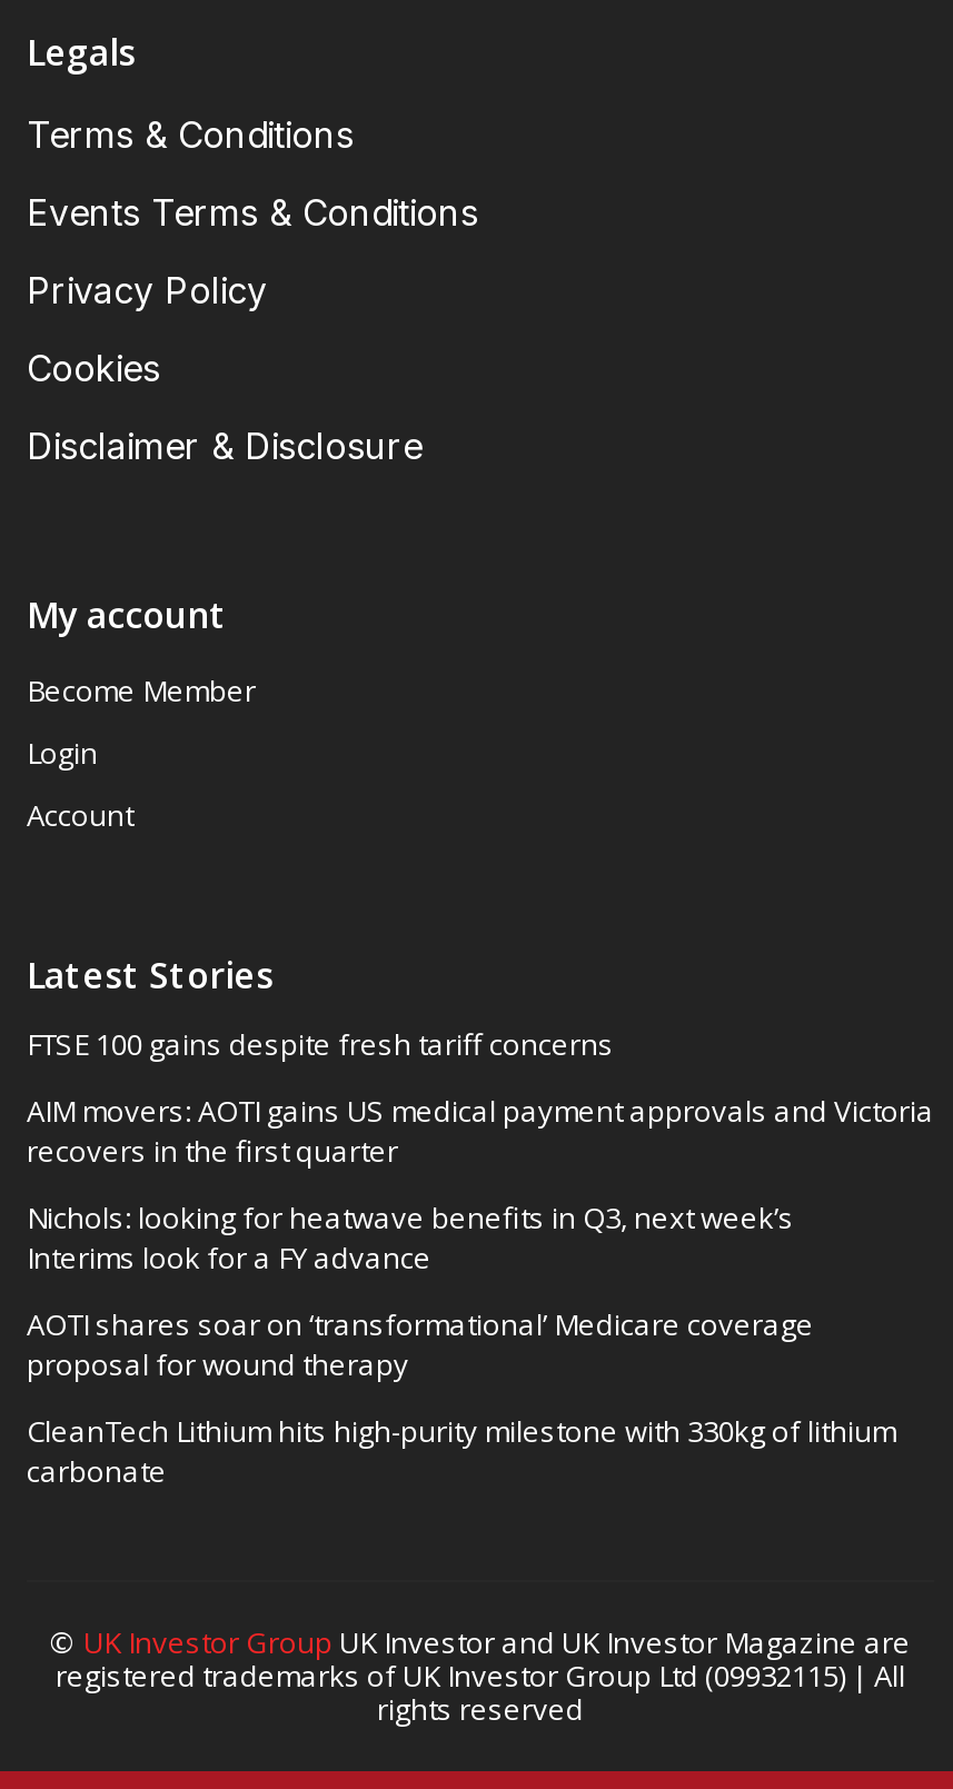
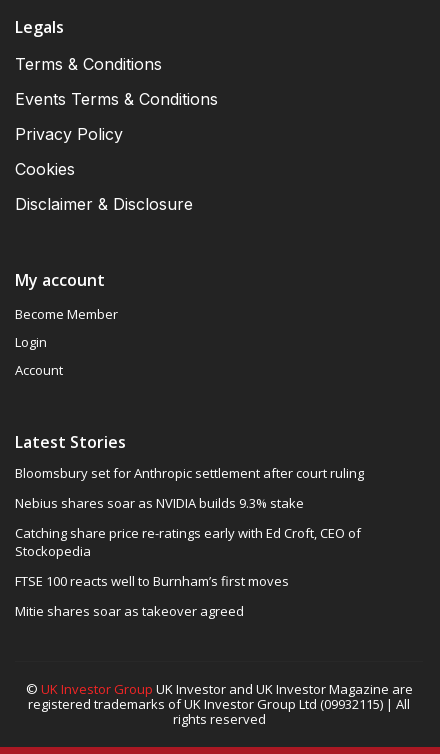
[27,1022,614,1063] FTSE 100 gains despite fresh tariff concerns -> [15,464,364,482] Bloomsbury set for Anthropic settlement after court ruling
[27,1089,934,1169] AIM movers: AOTI gains US medical payment approvals and Victoria | recovers in the first quarter -> [15,494,304,512] Nebius shares soar as NVIDIA builds 9.3% stake
[27,1196,794,1276] Nichols: looking for heatwave benefits in Q3, next week’s | Interims look for a FY advance -> [15,524,361,560] Catching share price re-ratings early with Ed Croft, CEO of | Stockopedia
[27,1303,814,1383] AOTI shares soar on ‘transformational’ Medicare coverage | proposal for wound therapy -> [15,572,289,590] FTSE 100 reacts well to Burnham’s first moves
[27,1409,896,1489] CleanTech Lithium hits high-purity milestone with 330kg of lithium | carbonate -> [15,602,244,620] Mitie shares soar as takeover agreed

